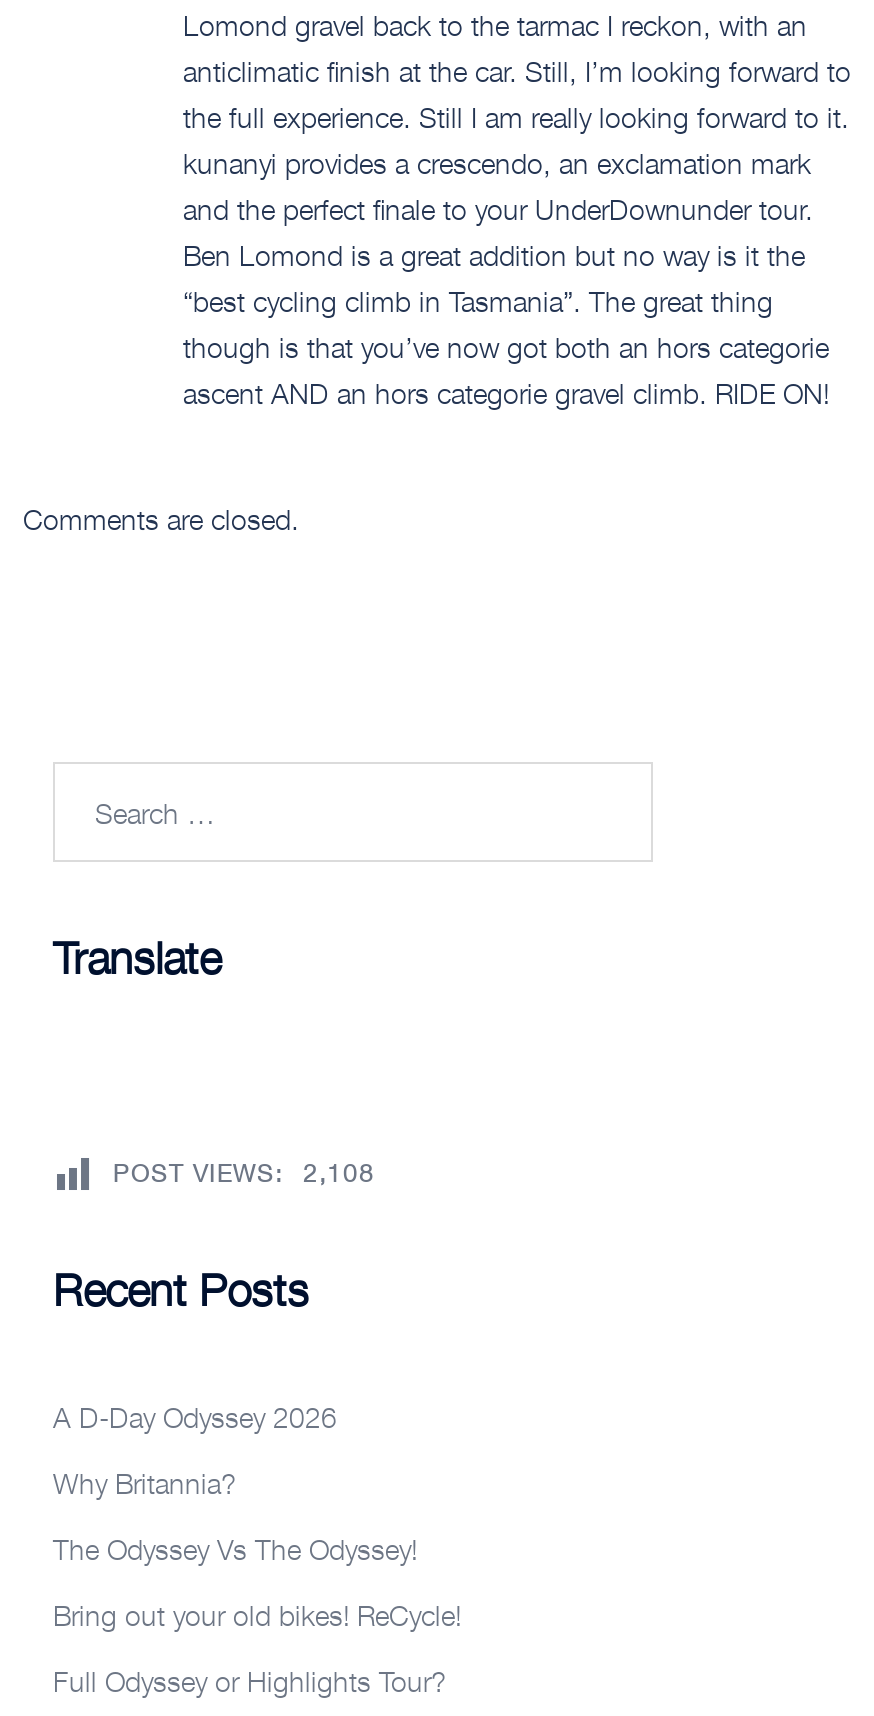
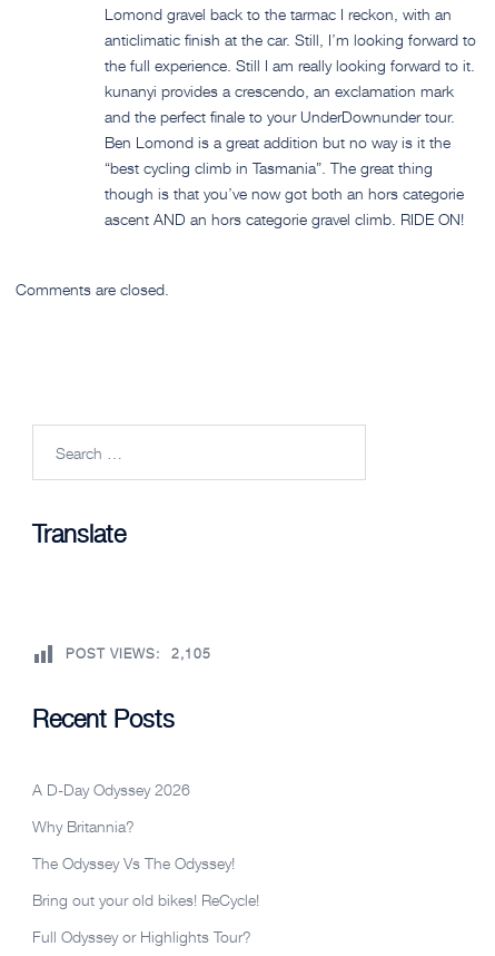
[113,1158,375,1188] POST VIEWS: 2,108 -> [66,645,211,662] POST VIEWS: 2,105

